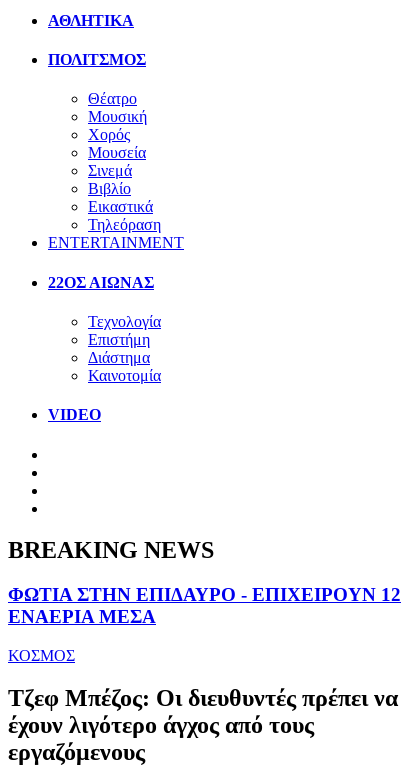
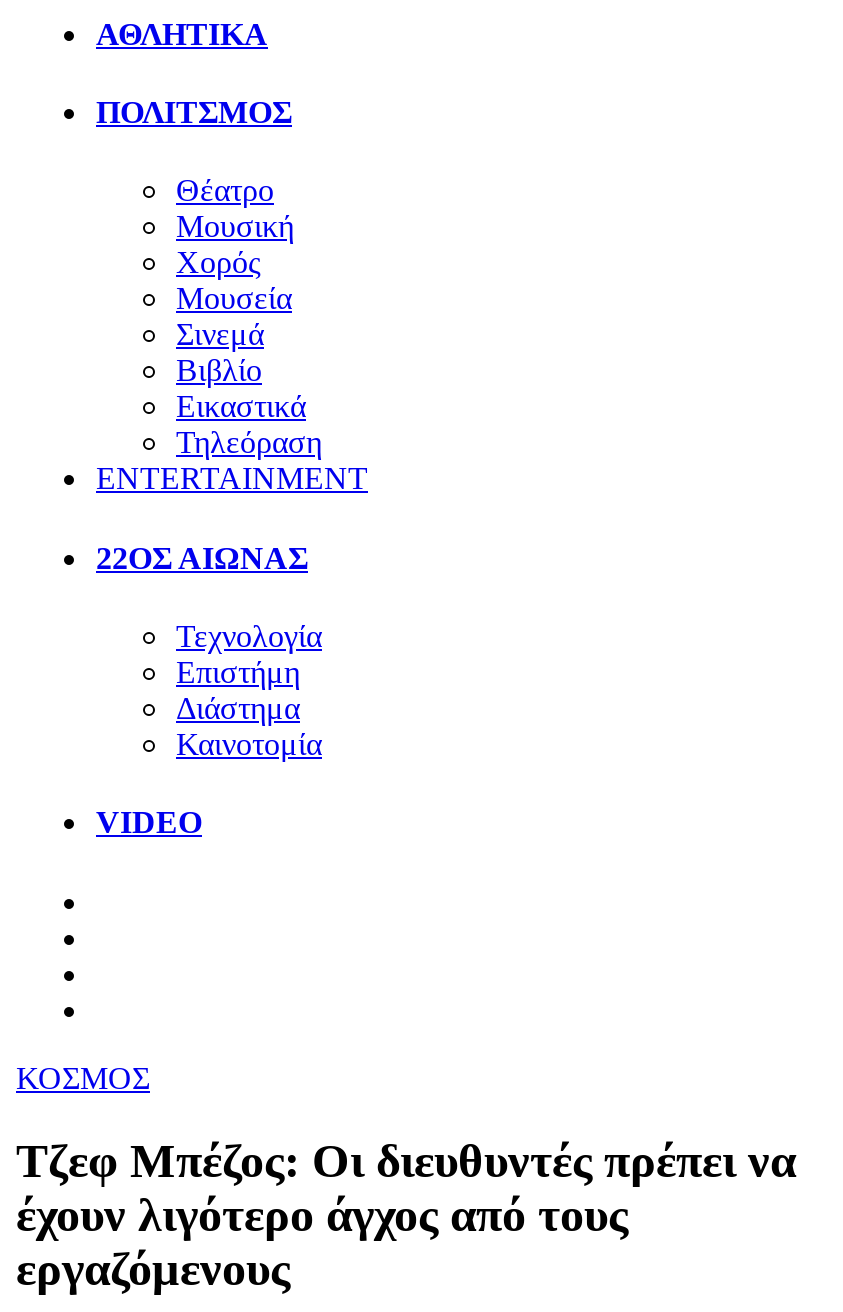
[8,537,401,627] BREAKING NEWS | ΦΩΤΙΑ ΣΤΗΝ ΕΠΙΔΑΥΡΟ - ΕΠΙΧΕΙΡΟΥΝ 12 | ΕΝΑΕΡΙΑ ΜΕΣΑ -> none

